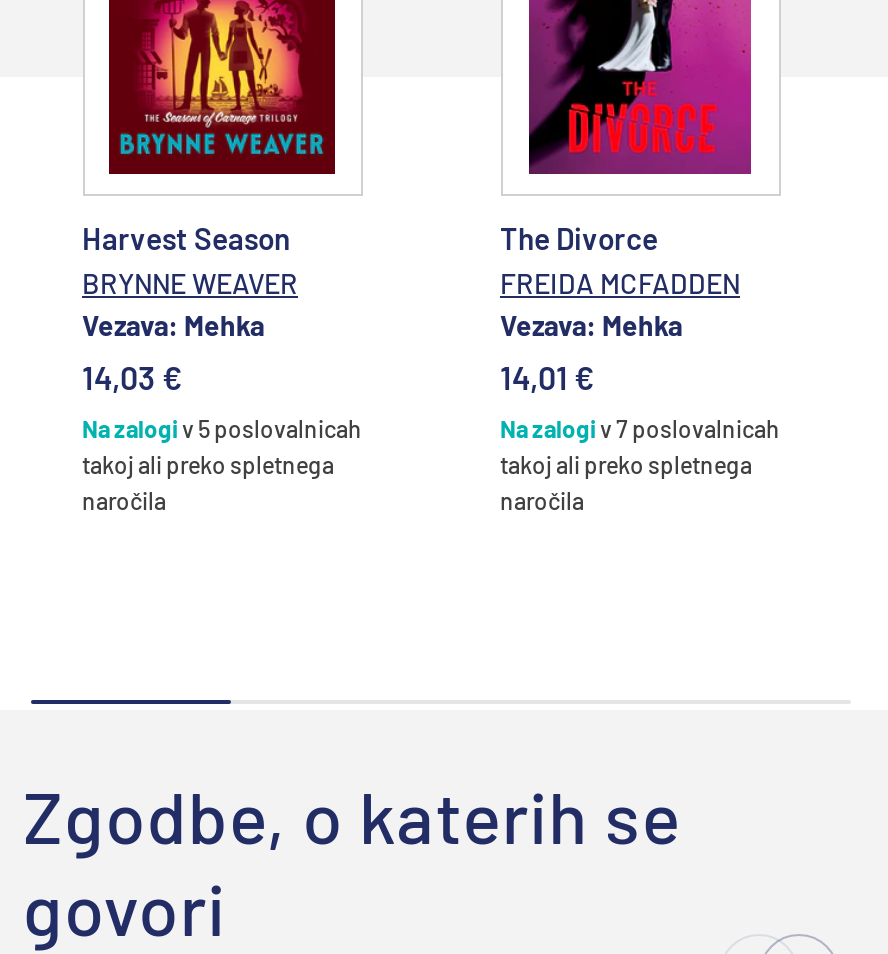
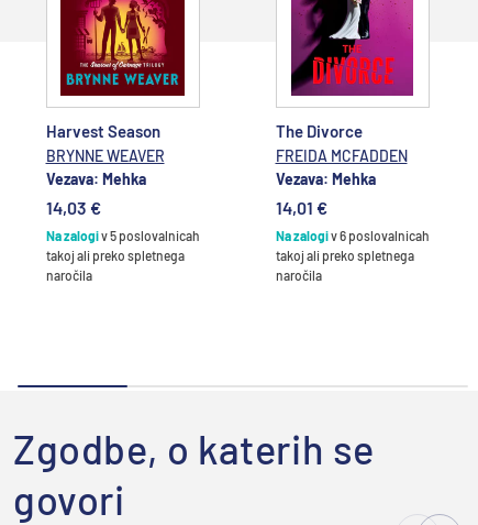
[500,413,780,441] Na zalogi v 7 poslovalnicah -> [275,227,429,243] Na zalogi v 6 poslovalnicah

